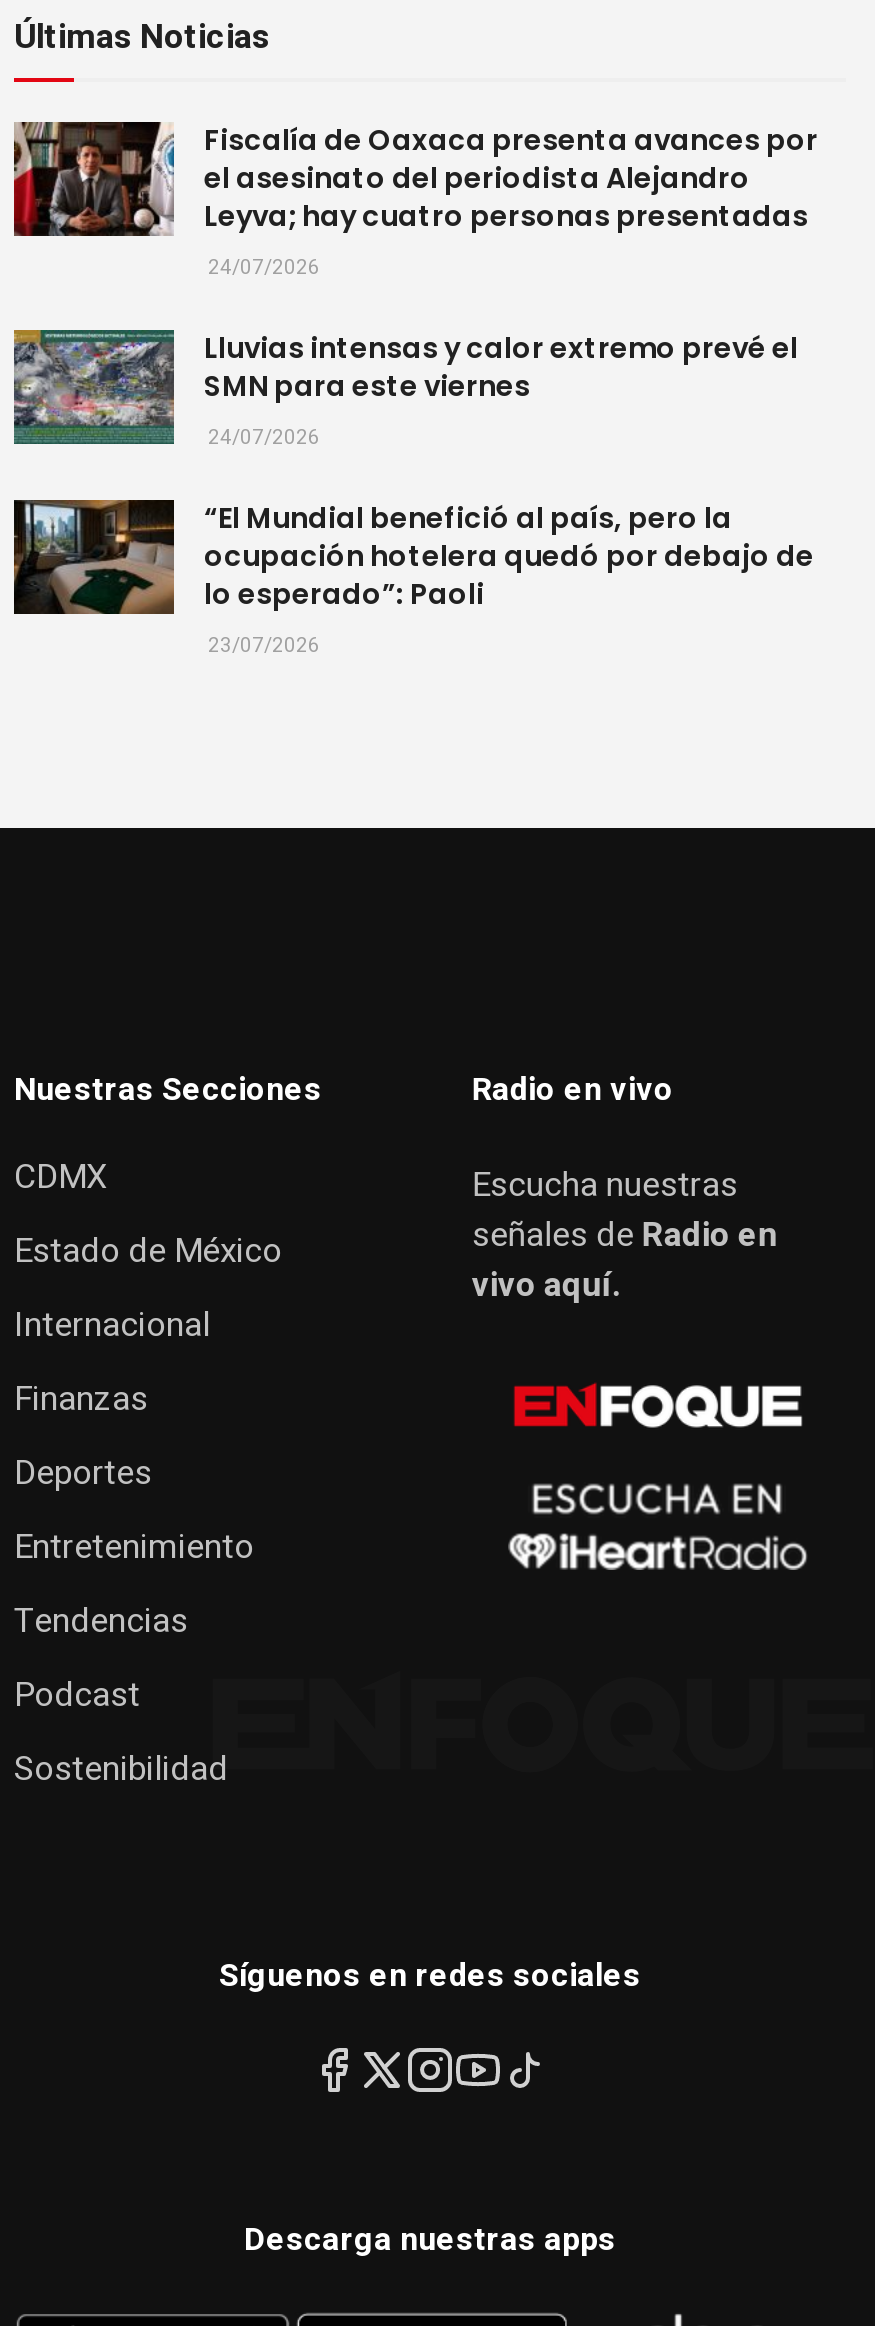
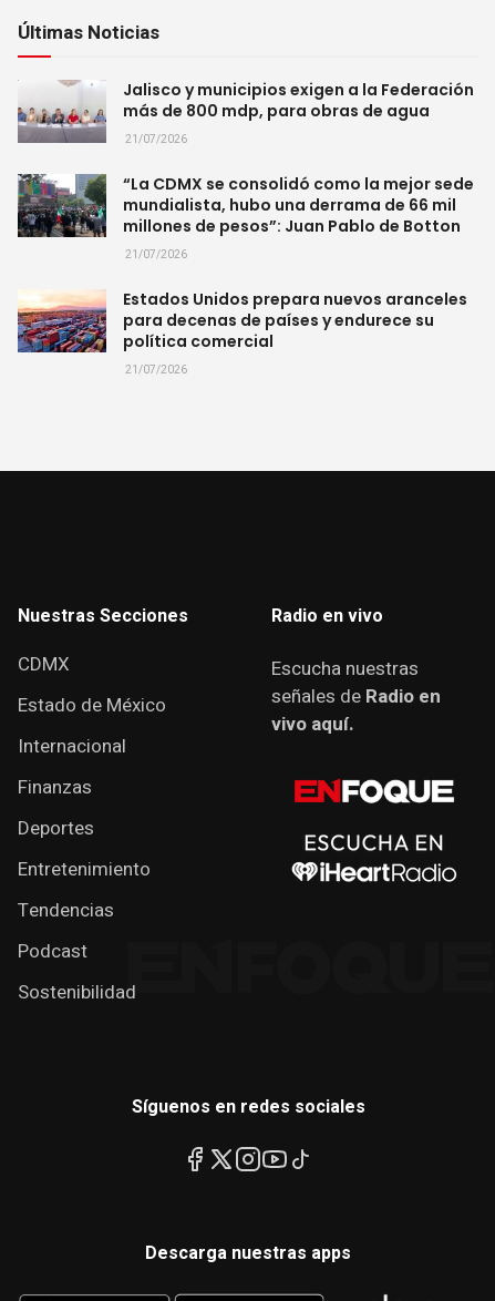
[12,119,818,281] [image] | Fiscalía de Oaxaca presenta avances por | el asesinato del periodista Alejandro | Leyva; hay cuatro personas presentadas | 24/07/2026 -> [17,78,474,147] [image] | Jalisco y municipios exigen a la Federación | más de 800 mdp, para obras de agua | 21/07/2026
[12,292,798,451] [image] | Lluvias intensas y calor extremo prevé el | SMN para este viernes | 24/07/2026 -> [17,172,474,262] [image] | “La CDMX se consolidó como la mejor sede | mundialista, hubo una derrama de 66 mil | millones de pesos”: Juan Pablo de Botton | 21/07/2026
[12,497,814,659] [image] | “El Mundial benefició al país, pero la | ocupación hotelera quedó por debajo de | lo esperado”: Paoli | 23/07/2026 -> [17,288,467,377] [image] | Estados Unidos prepara nuevos aranceles | para decenas de países y endurece su | política comercial | 21/07/2026

